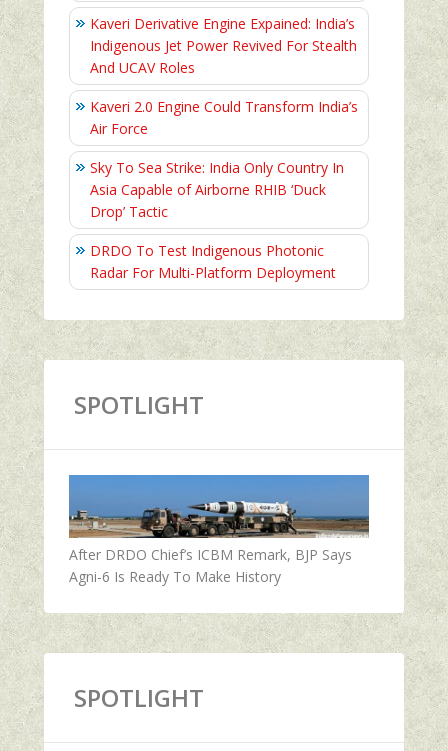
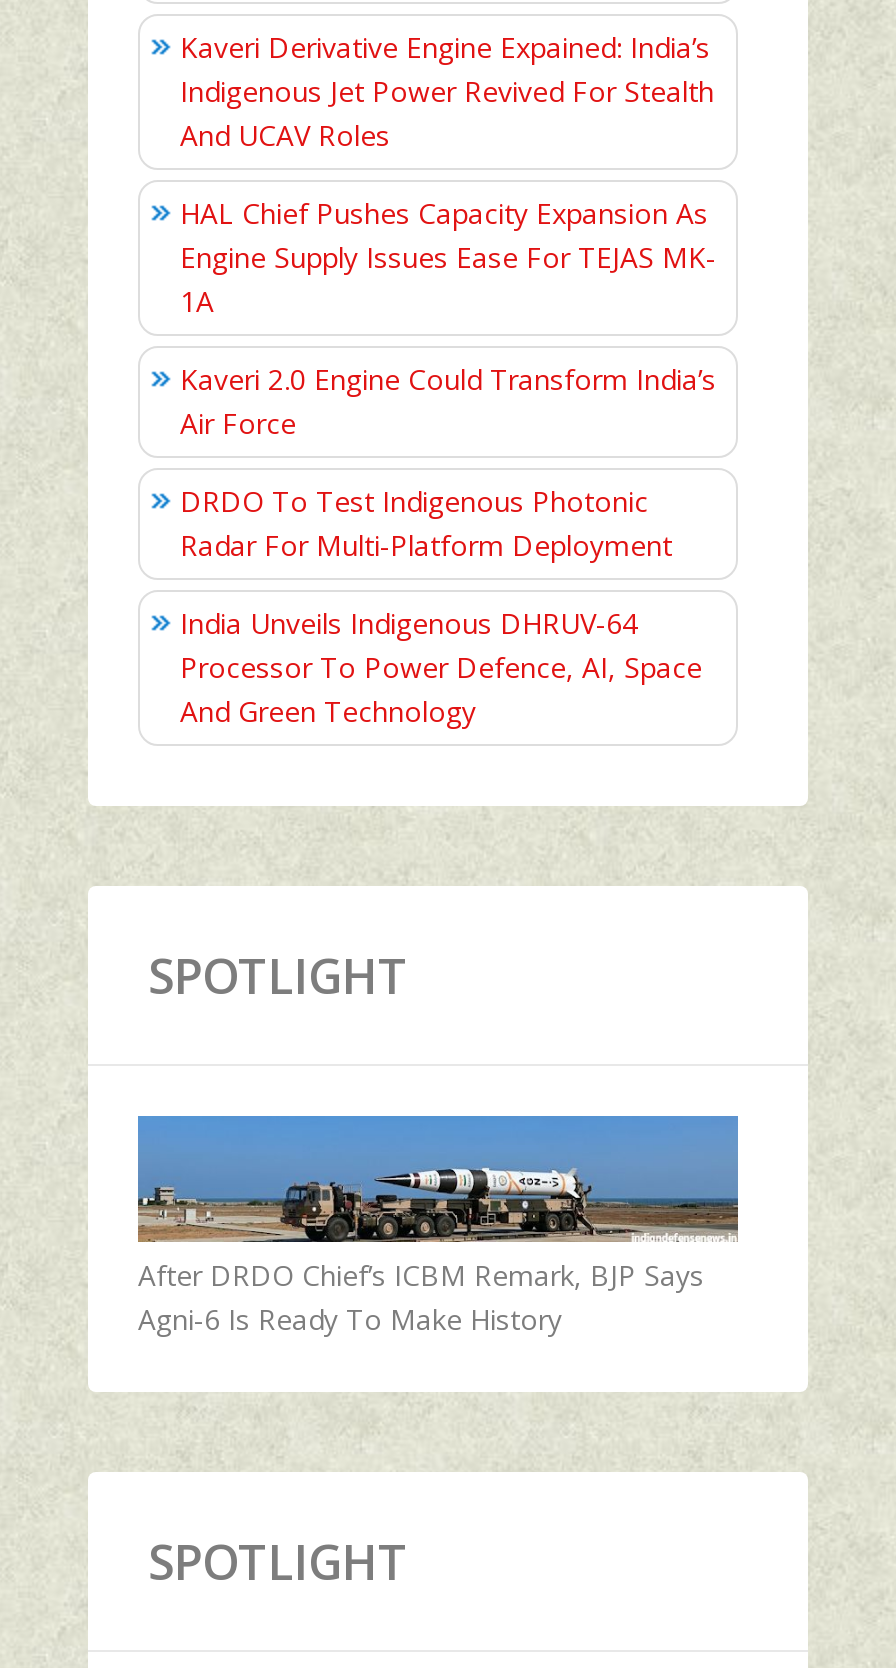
none -> [180,194,716,320] HAL Chief Pushes Capacity Expansion As | Engine Supply Issues Ease For TEJAS MK- | 1A
[90,158,344,221] Sky To Sea Strike: India Only Country In | Asia Capable of Airborne RHIB ‘Duck | Drop’ Tactic -> none
none -> [180,604,702,730] India Unveils Indigenous DHRUV-64 | Processor To Power Defence, AI, Space | And Green Technology

